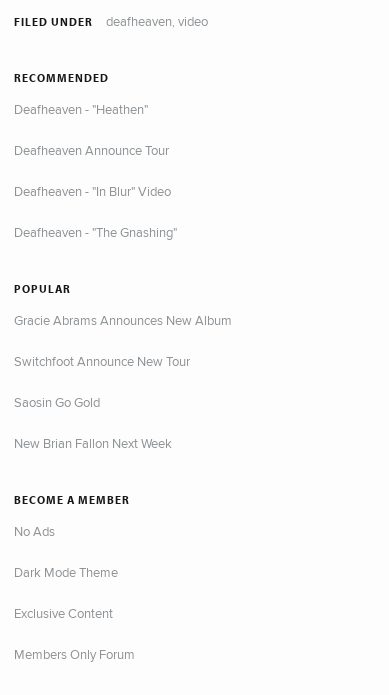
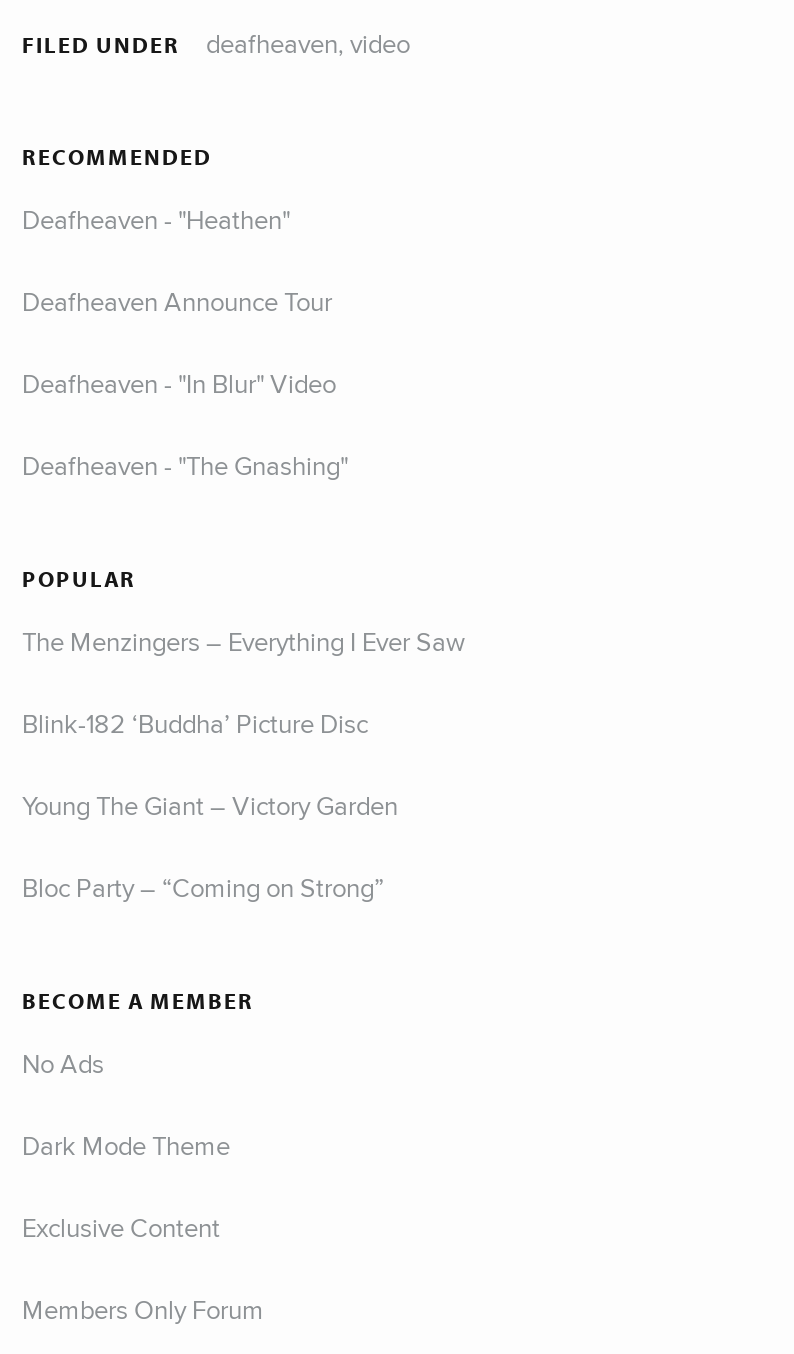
[14,311,232,329] Gracie Abrams Announces New Album -> [22,623,466,659] The Menzingers – Everything I Ever Saw
[14,352,190,370] Switchfoot Announce New Tour -> [22,705,368,741] Blink-182 ‘Buddha’ Picture Disc
[14,393,100,411] Saosin Go Gold -> [22,787,398,823] Young The Giant – Victory Garden
[14,434,172,452] New Brian Fallon Next Week -> [22,869,384,905] Bloc Party – “Coming on Strong”

